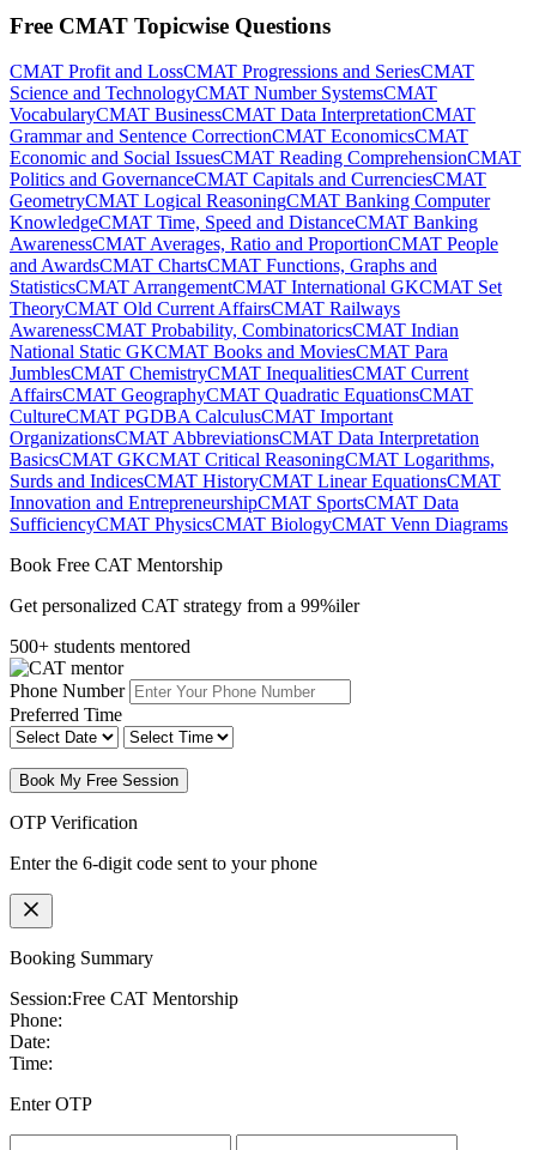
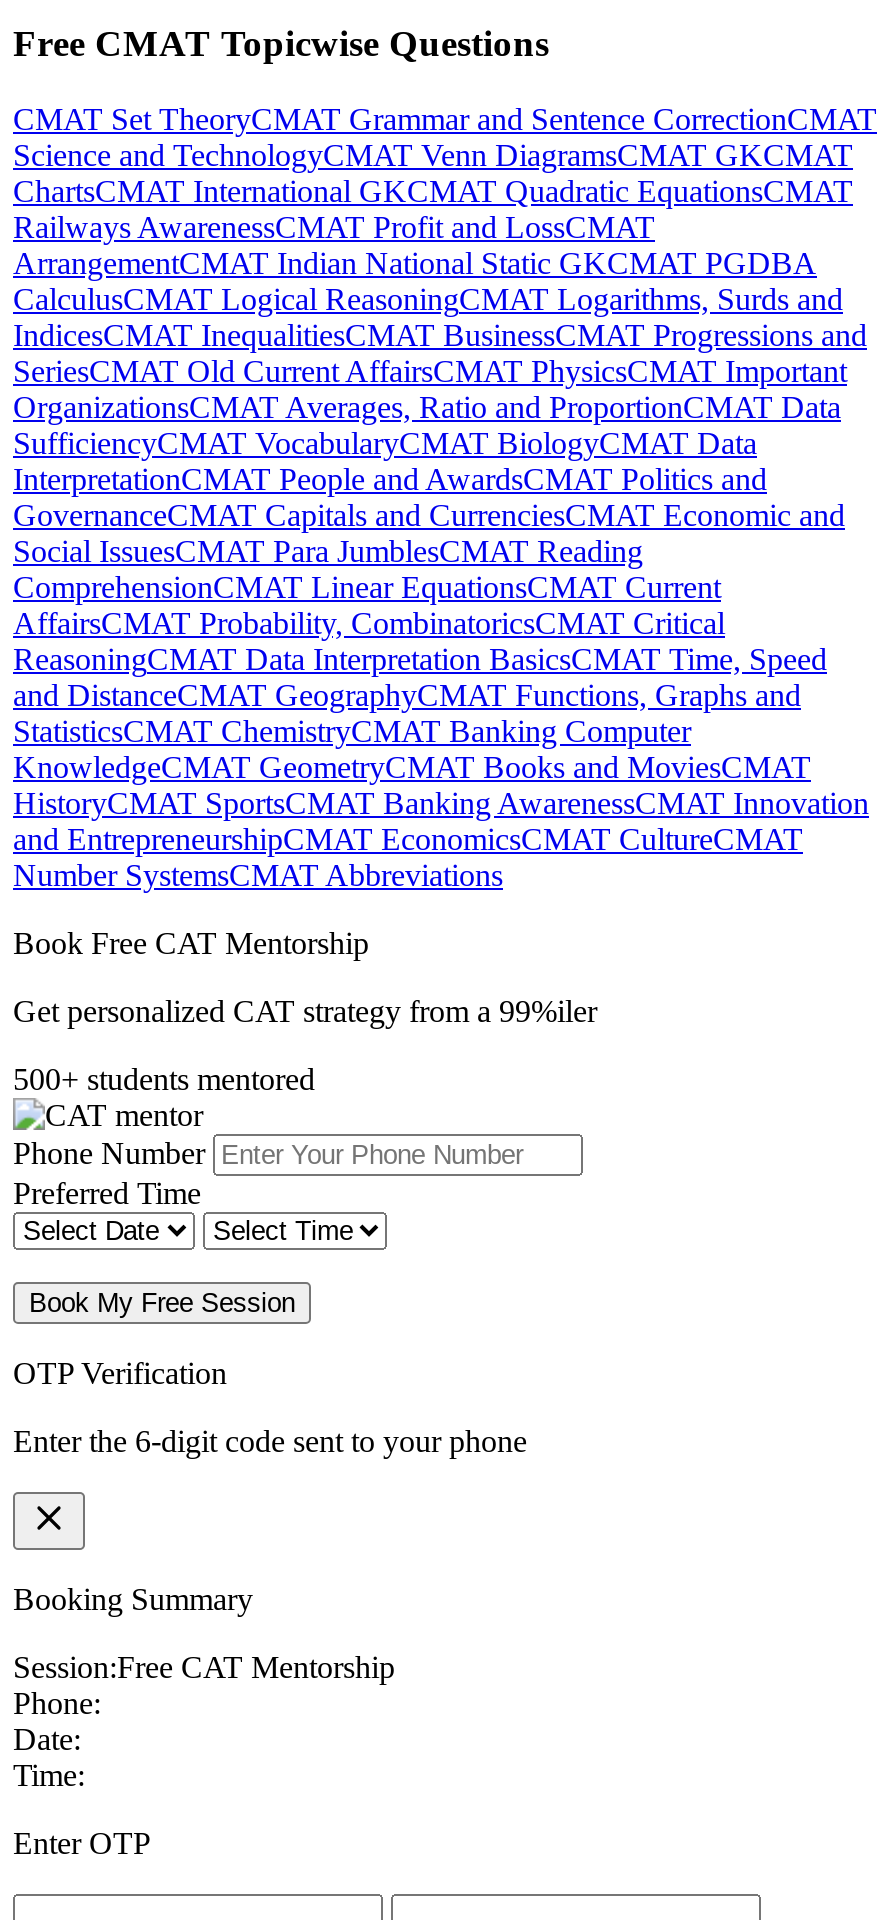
[10,62,521,535] CMAT Profit and LossCMAT Progressions and SeriesCMAT | Science and TechnologyCMAT Number SystemsCMAT | VocabularyCMAT BusinessCMAT Data InterpretationCMAT | Grammar and Sentence CorrectionCMAT EconomicsCMAT | Economic and Social IssuesCMAT Reading ComprehensionCMAT | Politics and GovernanceCMAT Capitals and CurrenciesCMAT | GeometryCMAT Logical ReasoningCMAT Banking Computer | KnowledgeCMAT Time, Speed and DistanceCMAT Banking | AwarenessCMAT Averages, Ratio and ProportionCMAT People | and AwardsCMAT ChartsCMAT Functions, Graphs and | StatisticsCMAT ArrangementCMAT International GKCMAT Set | TheoryCMAT Old Current AffairsCMAT Railways | AwarenessCMAT Probability, CombinatoricsCMAT Indian | National Static GKCMAT Books and MoviesCMAT Para | JumblesCMAT ChemistryCMAT InequalitiesCMAT Current | AffairsCMAT GeographyCMAT Quadratic EquationsCMAT | CultureCMAT PGDBA CalculusCMAT Important | OrganizationsCMAT AbbreviationsCMAT Data Interpretation | BasicsCMAT GKCMAT Critical ReasoningCMAT Logarithms, | Surds and IndicesCMAT HistoryCMAT Linear EquationsCMAT | Innovation and EntrepreneurshipCMAT SportsCMAT Data | SufficiencyCMAT PhysicsCMAT BiologyCMAT Venn Diagrams -> [13,103,877,893] CMAT Set TheoryCMAT Grammar and Sentence CorrectionCMAT | Science and TechnologyCMAT Venn DiagramsCMAT GKCMAT | ChartsCMAT International GKCMAT Quadratic EquationsCMAT | Railways AwarenessCMAT Profit and LossCMAT | ArrangementCMAT Indian National Static GKCMAT PGDBA | CalculusCMAT Logical ReasoningCMAT Logarithms, Surds and | IndicesCMAT InequalitiesCMAT BusinessCMAT Progressions and | SeriesCMAT Old Current AffairsCMAT PhysicsCMAT Important | OrganizationsCMAT Averages, Ratio and ProportionCMAT Data | SufficiencyCMAT VocabularyCMAT BiologyCMAT Data | InterpretationCMAT People and AwardsCMAT Politics and | GovernanceCMAT Capitals and CurrenciesCMAT Economic and | Social IssuesCMAT Para JumblesCMAT Reading | ComprehensionCMAT Linear EquationsCMAT Current | AffairsCMAT Probability, CombinatoricsCMAT Critical | ReasoningCMAT Data Interpretation BasicsCMAT Time, Speed | and DistanceCMAT GeographyCMAT Functions, Graphs and | StatisticsCMAT ChemistryCMAT Banking Computer | KnowledgeCMAT GeometryCMAT Books and MoviesCMAT | HistoryCMAT SportsCMAT Banking AwarenessCMAT Innovation | and EntrepreneurshipCMAT EconomicsCMAT CultureCMAT | Number SystemsCMAT Abbreviations

